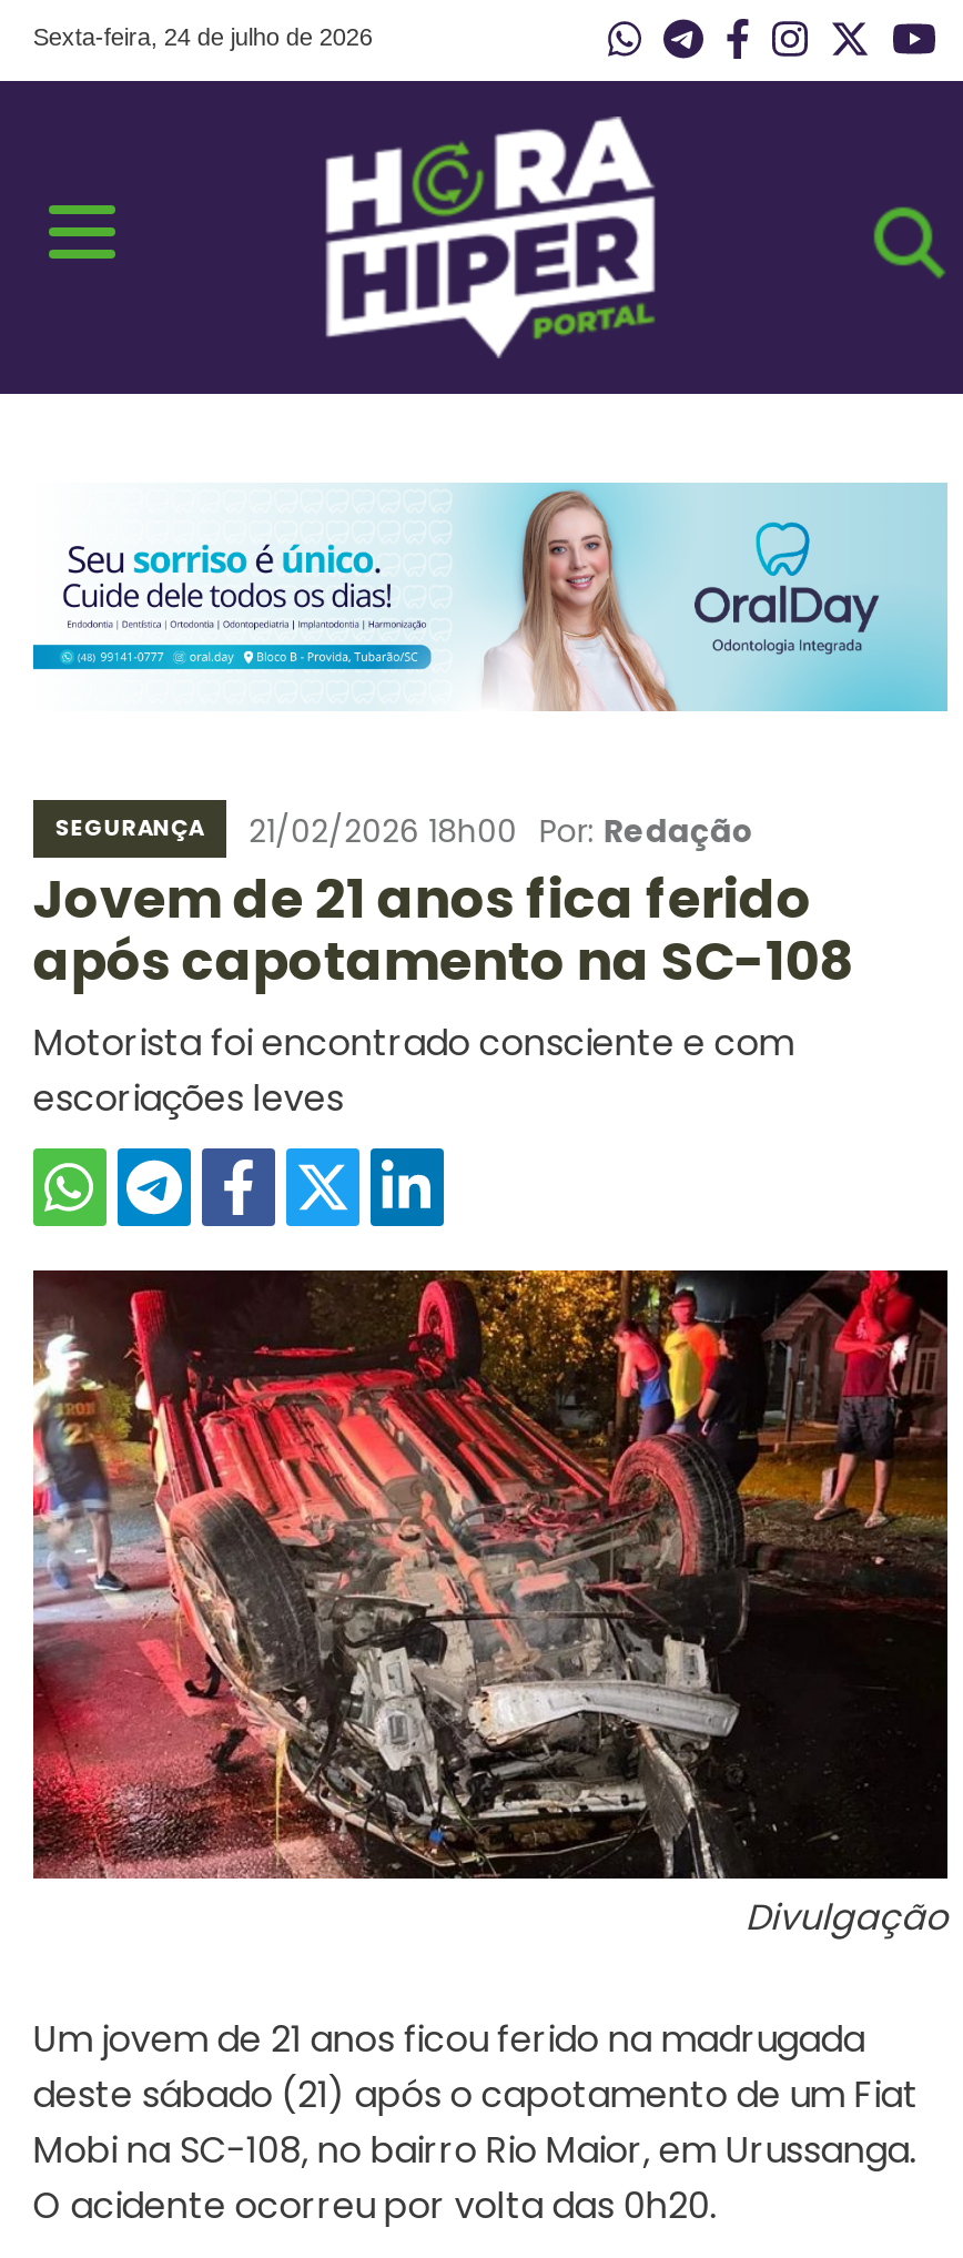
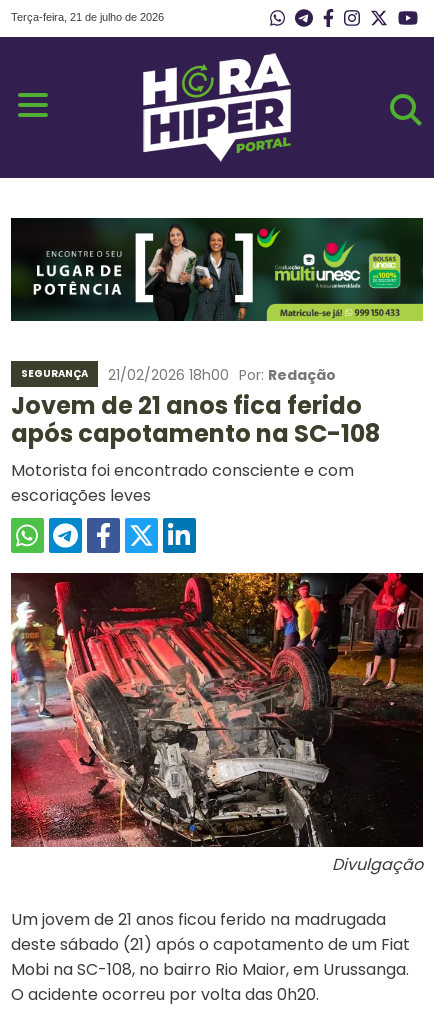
[33,23,373,50] Sexta-feira, 24 de julho de 2026 -> [11,11,164,23] Terça-feira, 21 de julho de 2026
[31,483,950,713] [image] -> [10,217,424,322] [image]

